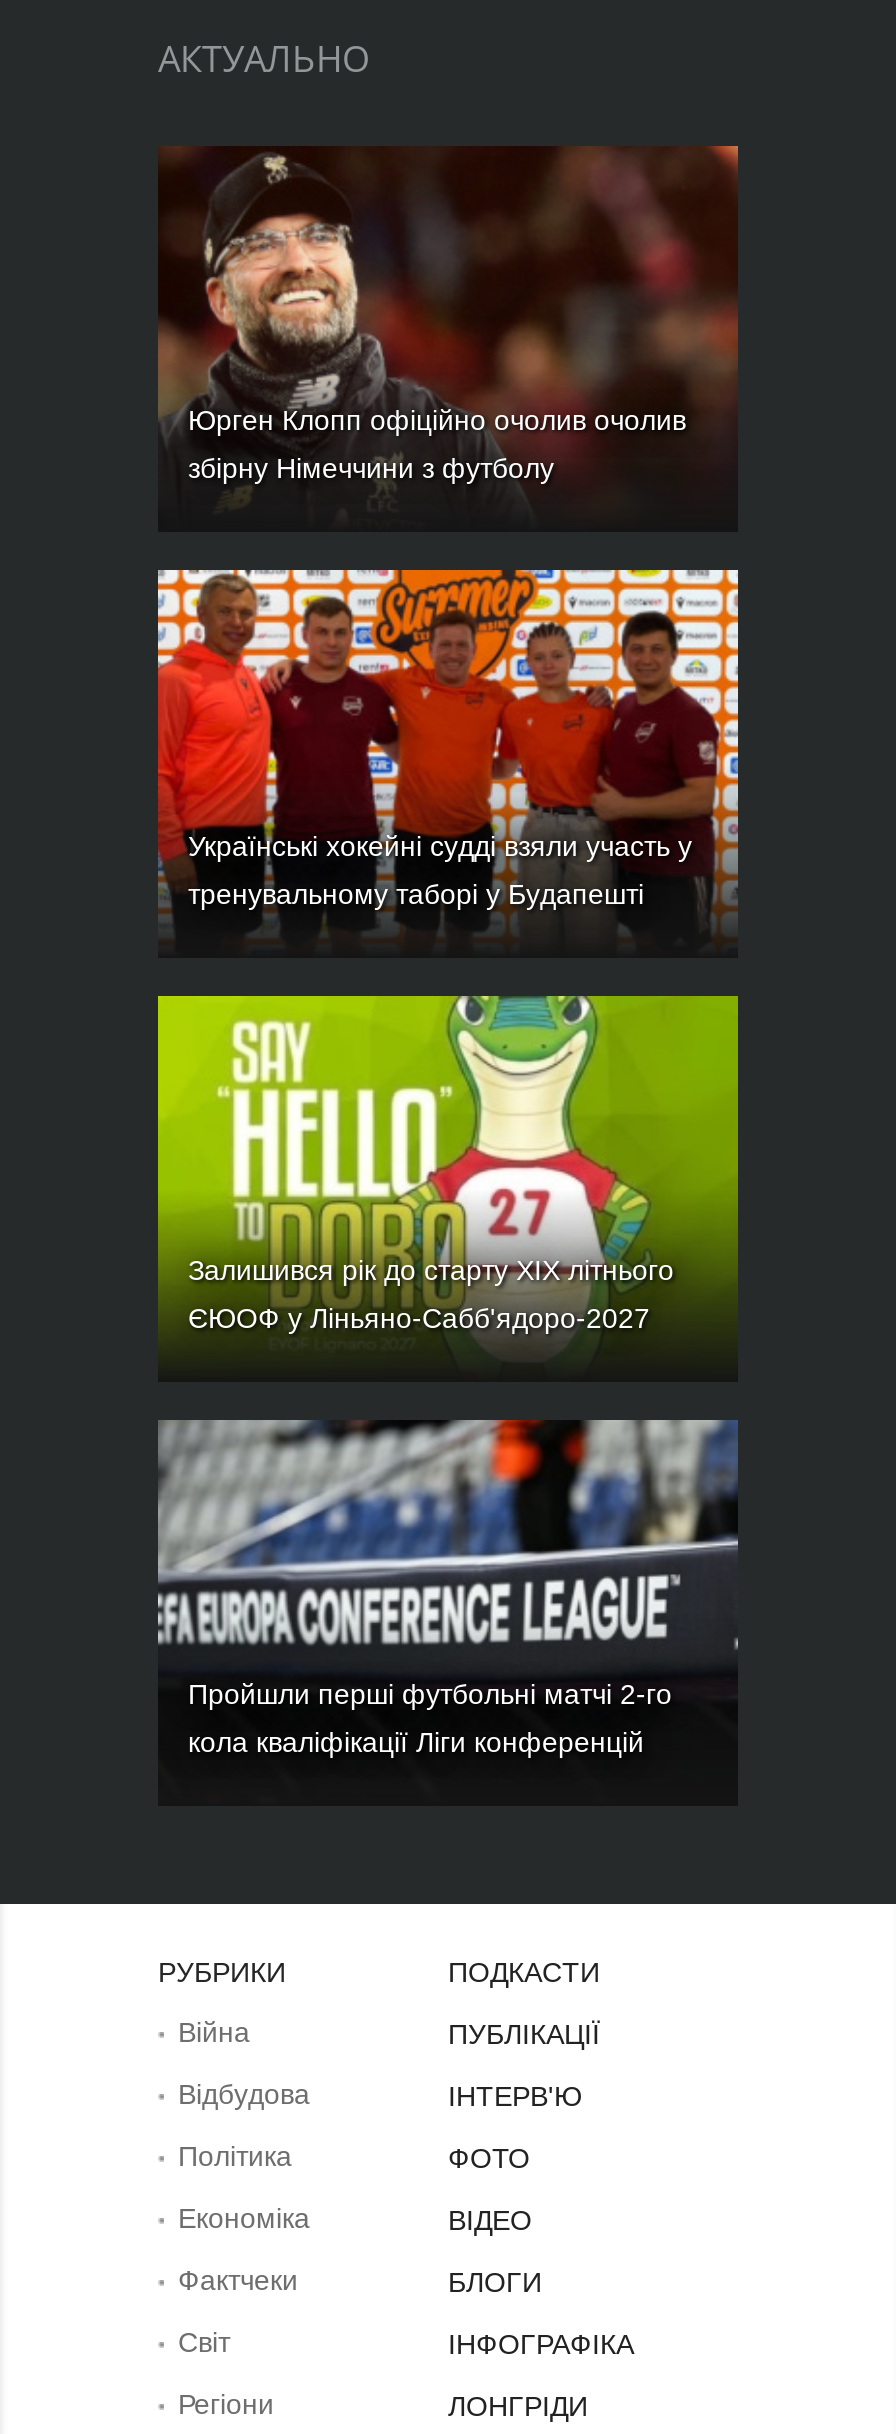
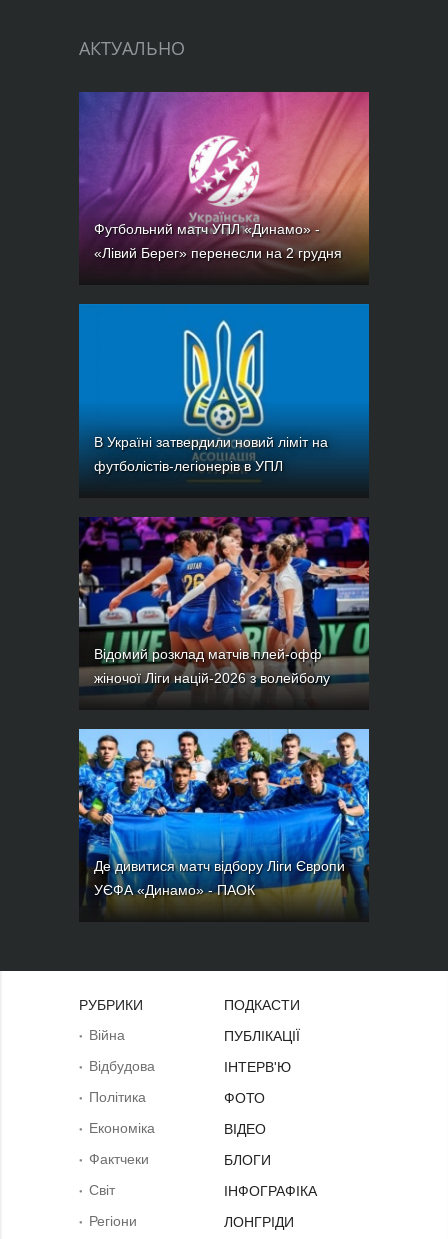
[158,146,738,496] [image] | Юрген Клопп офіційно очолив очолив -> [78,91,370,268] [image] | Футбольний матч УПЛ «Динамо» -
[188,452,554,484] збірну Німеччини з футболу -> [94,245,342,261] «Лівий Берег» перенесли на 2 грудня
[156,568,740,934] [image] | Українські хокейні судді взяли участь у -> [78,303,370,485] [image] | В Україні затвердили новий ліміт на
[188,877,644,909] тренувальному таборі у Будапешті -> [94,458,283,474] футболістів-легіонерів в УПЛ
[156,994,740,1350] [image] | Залишився рік до старту XIX літнього -> [78,516,370,695] [image] | Відомий розклад матчів плей-офф
[188,1302,650,1334] ЄЮОФ у Ліньяно-Сабб'ядоро-2027 -> [94,670,330,686] жіночої Ліги націй-2026 з волейболу
[156,1418,740,1782] [image] | Пройшли перші футбольні матчі 2-го -> [78,728,370,911] [image] | Де дивитися матч відбору Ліги Європи
[188,1726,644,1758] кола кваліфікації Ліги конференцій -> [94,882,255,898] УЄФА «Динамо» - ПАОК

